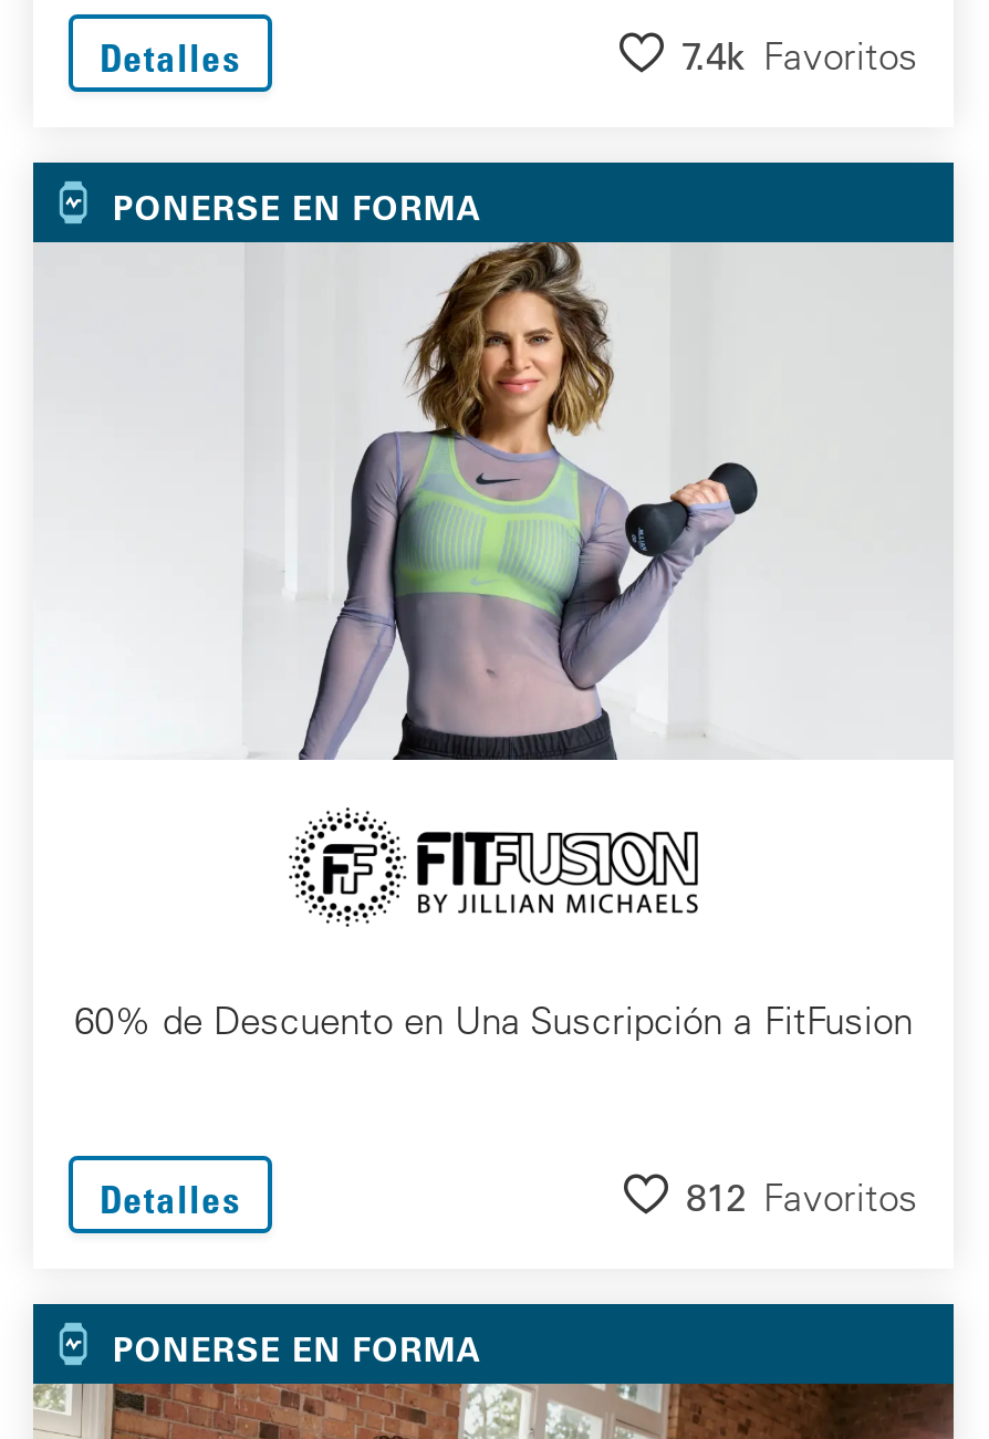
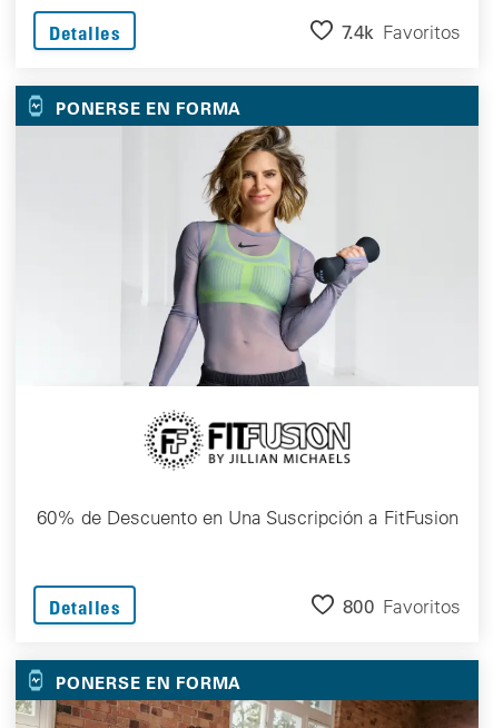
[686,1174,918,1220] 812 Favoritos -> [343,595,461,618] 800 Favoritos

